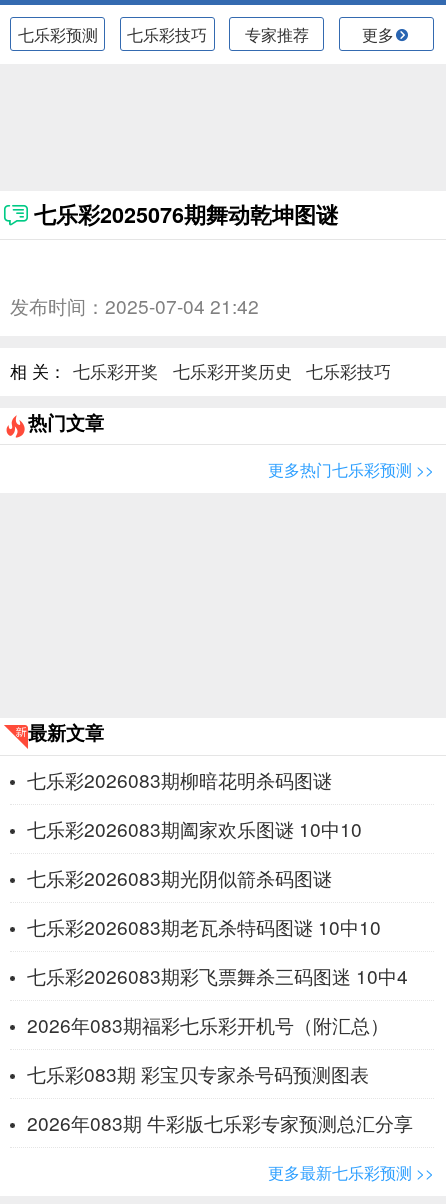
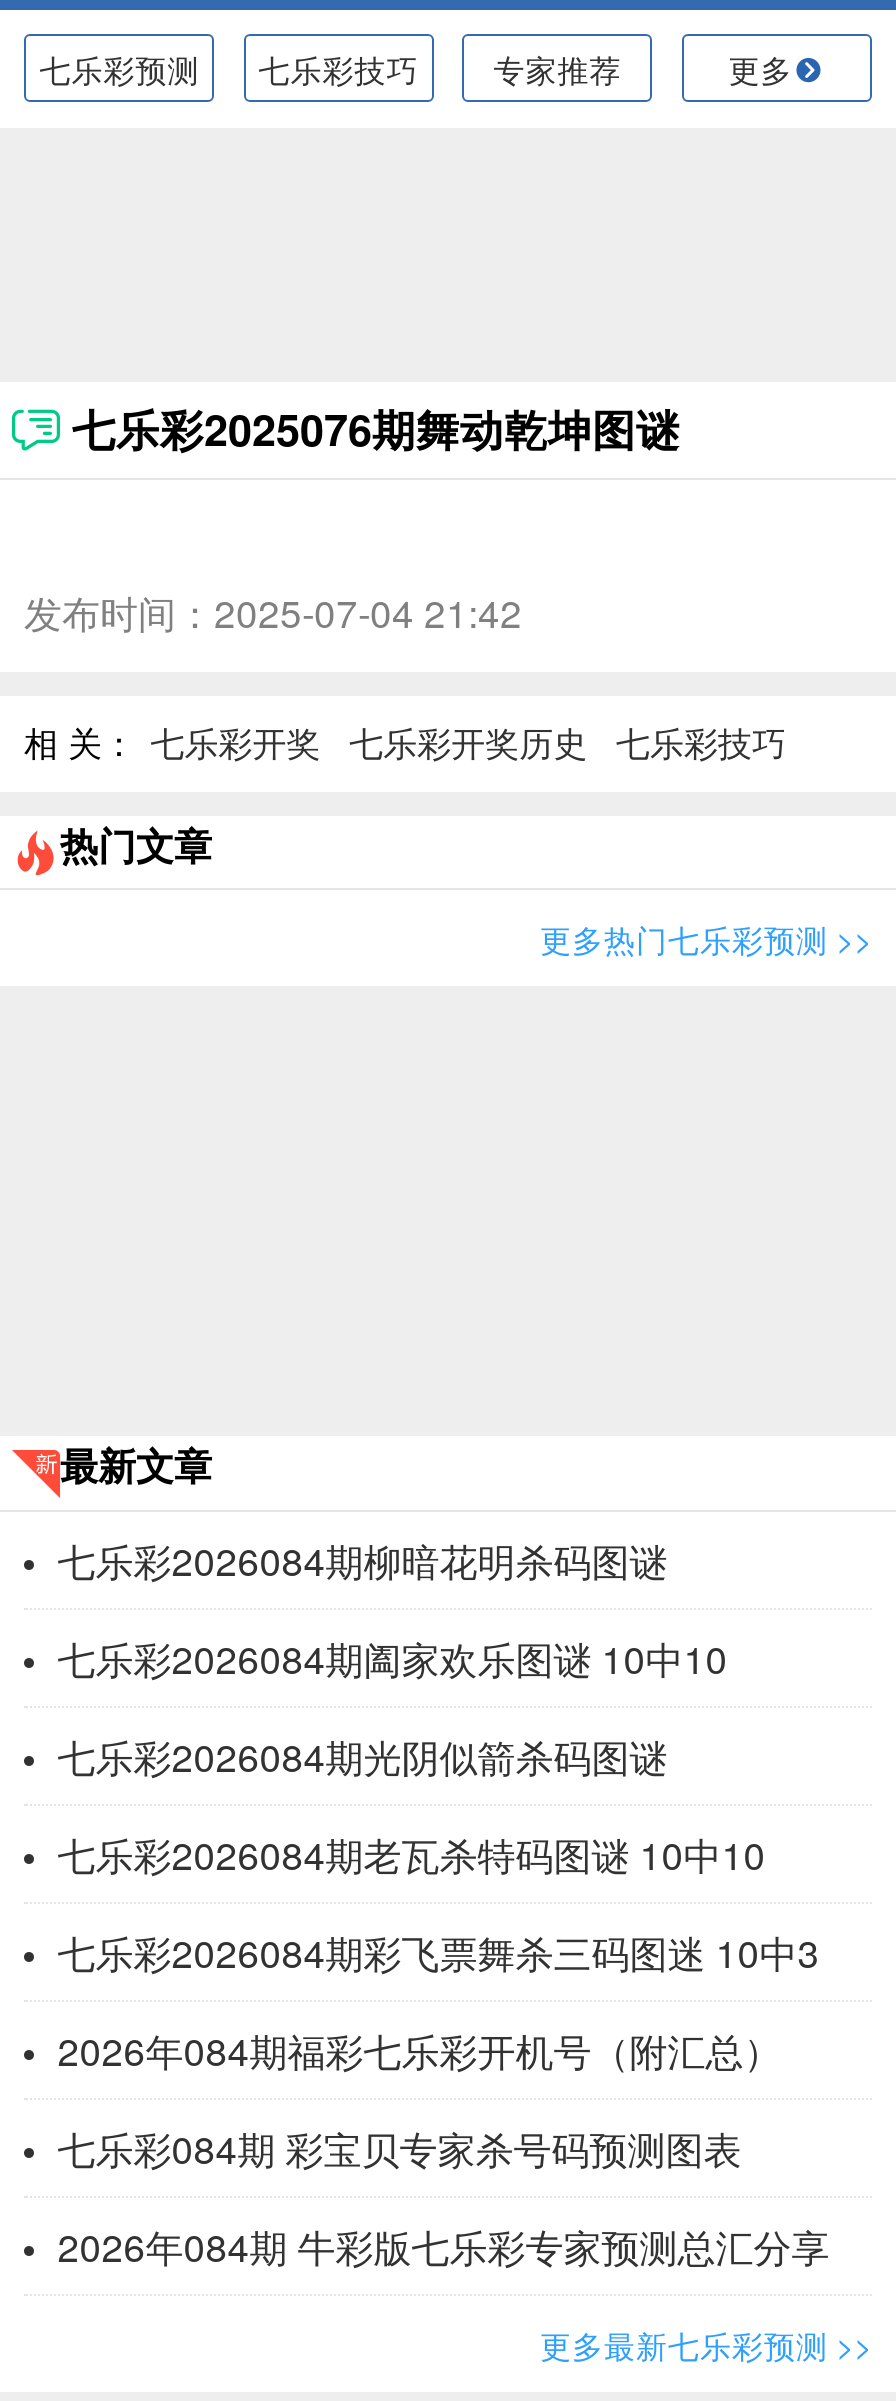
[27,766,332,793] 七乐彩2026083期柳暗花明杀码图谜 -> [58,1532,668,1586] 七乐彩2026084期柳暗花明杀码图谜
[27,815,362,842] 七乐彩2026083期阖家欢乐图谜 10中10 -> [58,1630,728,1684] 七乐彩2026084期阖家欢乐图谜 10中10
[27,864,332,891] 七乐彩2026083期光阴似箭杀码图谜 -> [58,1728,668,1782] 七乐彩2026084期光阴似箭杀码图谜
[27,913,381,940] 七乐彩2026083期老瓦杀特码图谜 10中10 -> [58,1826,766,1880] 七乐彩2026084期老瓦杀特码图谜 10中10
[27,962,408,989] 七乐彩2026083期彩飞票舞杀三码图迷 10中4 -> [58,1924,820,1978] 七乐彩2026084期彩飞票舞杀三码图迷 10中3
[27,1011,389,1038] 2026年083期福彩七乐彩开机号（附汇总） -> [58,2022,782,2076] 2026年084期福彩七乐彩开机号（附汇总）
[27,1060,369,1087] 七乐彩083期 彩宝贝专家杀号码预测图表 -> [58,2120,742,2174] 七乐彩084期 彩宝贝专家杀号码预测图表
[27,1109,413,1136] 2026年083期 牛彩版七乐彩专家预测总汇分享 -> [58,2218,830,2272] 2026年084期 牛彩版七乐彩专家预测总汇分享

